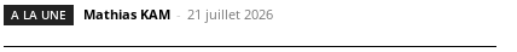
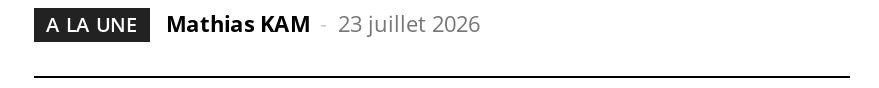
[83,5,273,23] Mathias KAM - 21 juillet 2026 -> [166,9,480,39] Mathias KAM - 23 juillet 2026

